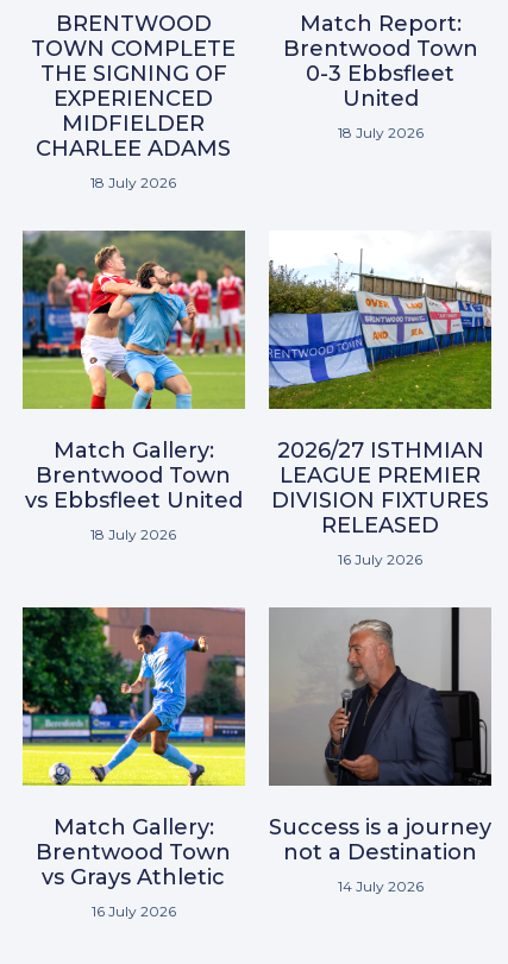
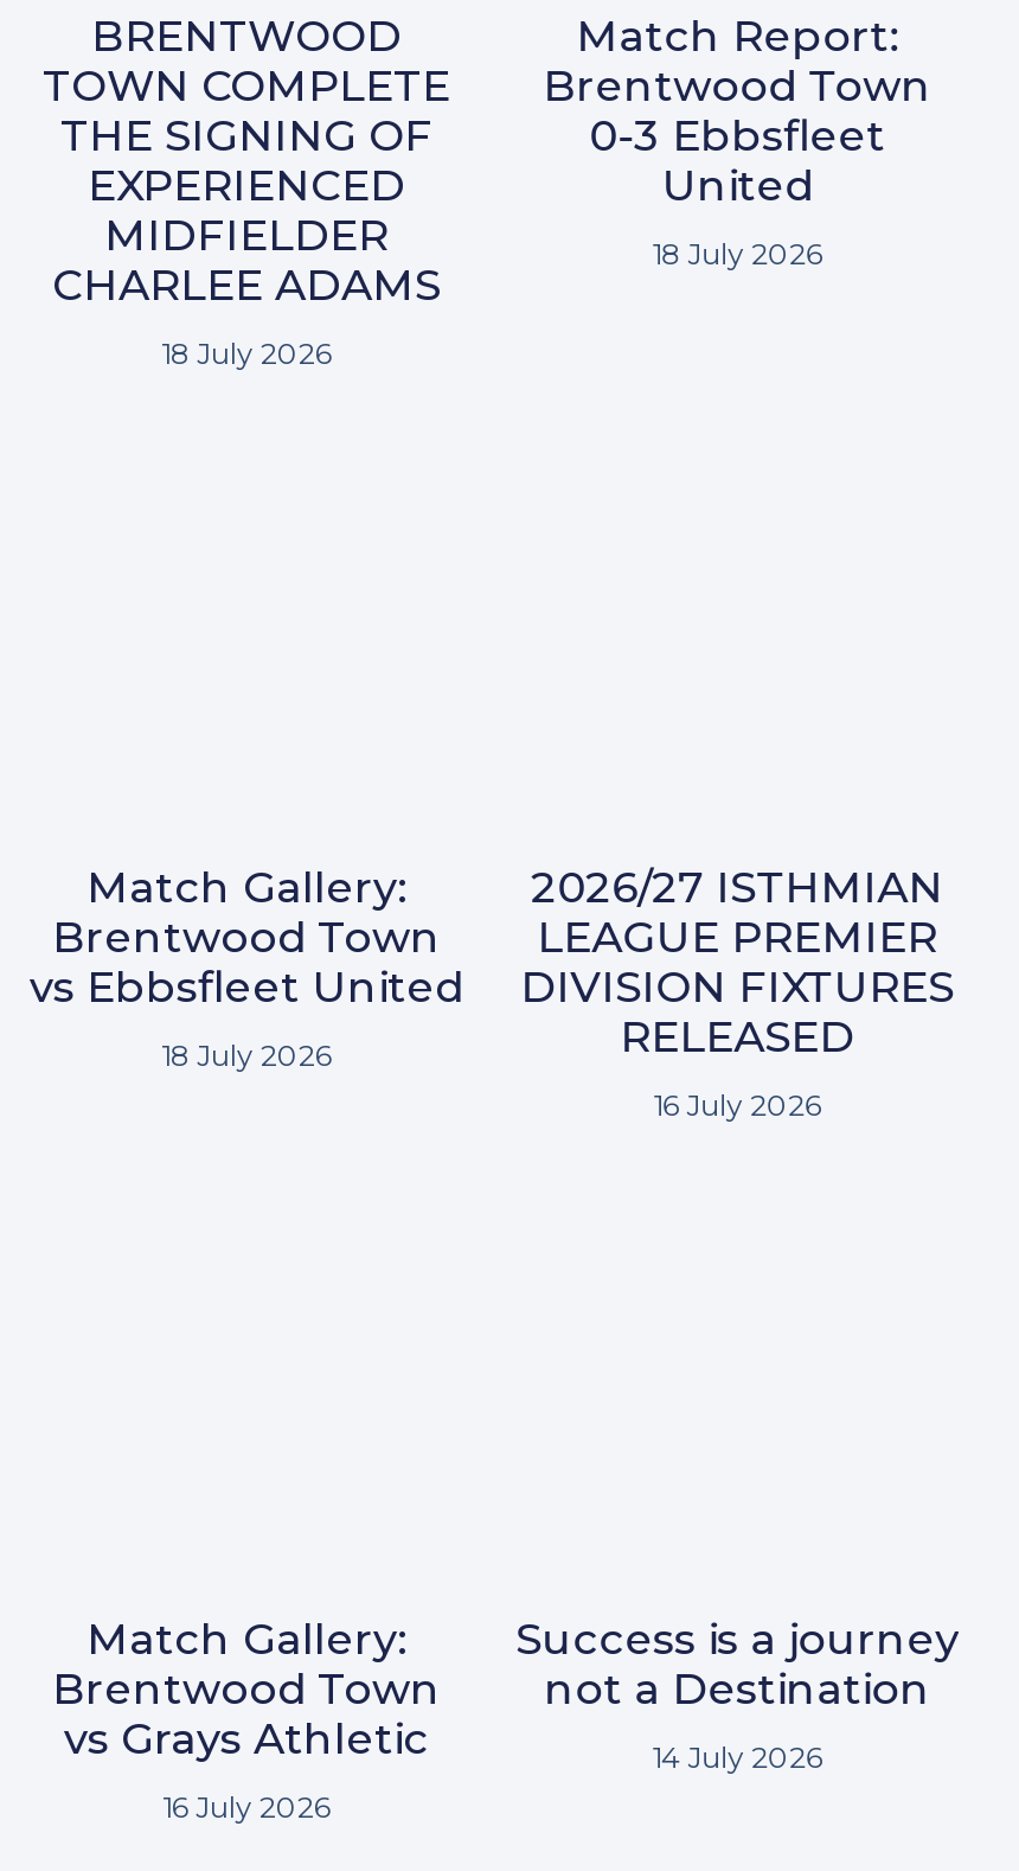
[21,229,246,410] [image] -> none
[268,242,493,410] [image] -> none
[21,606,246,787] [image] -> none
[268,606,493,787] [image] -> none

